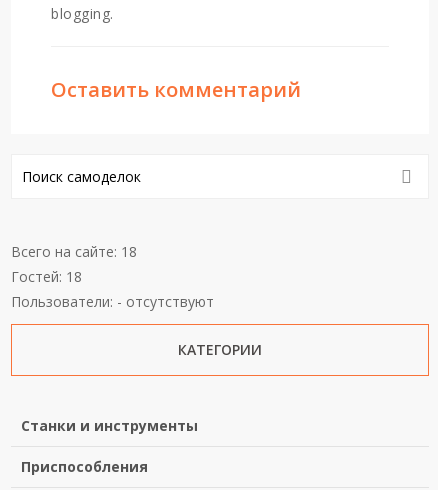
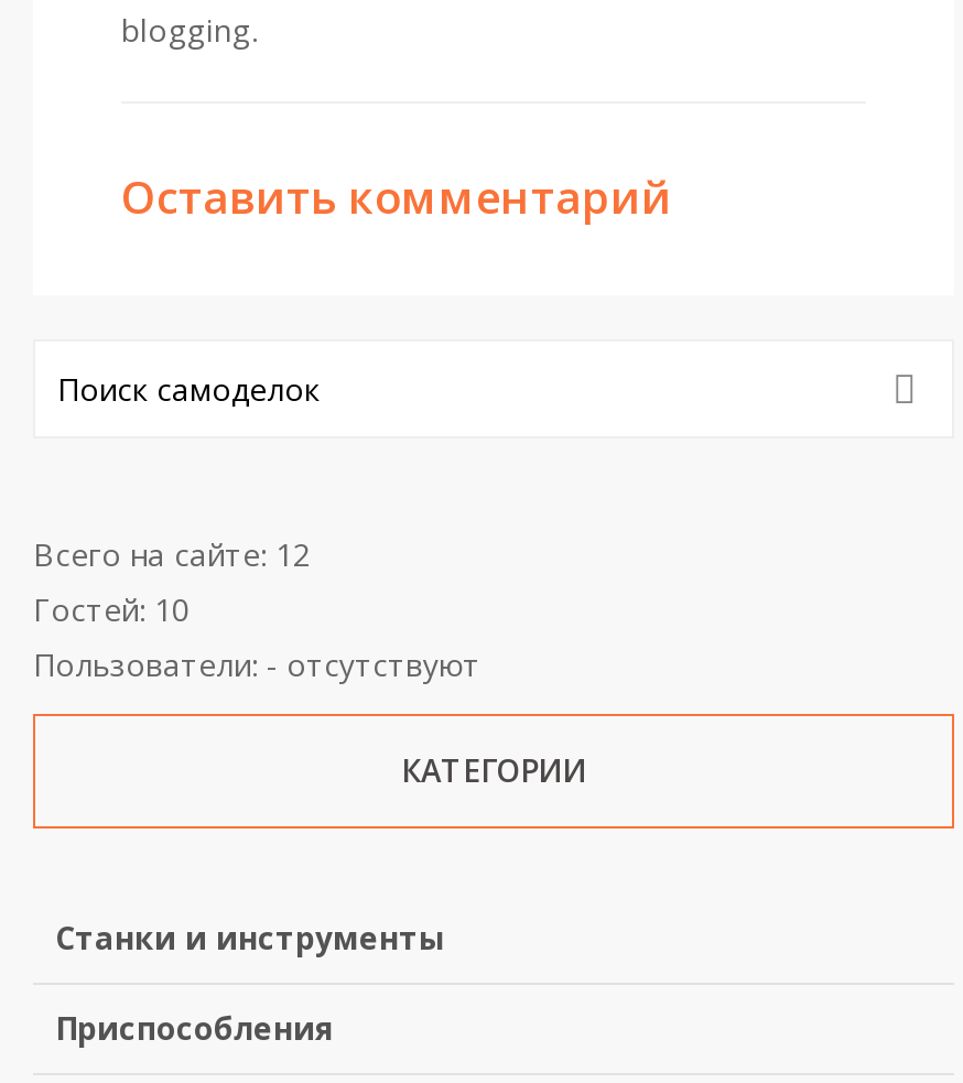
[11,242,137,261] Всего на сайте: 18 -> [33,534,311,576] Всего на сайте: 12
[11,267,82,286] Гостей: 18 -> [33,589,190,631] Гостей: 10

